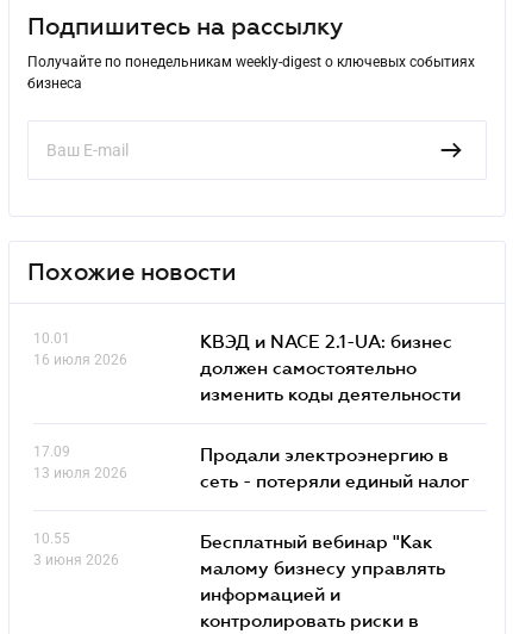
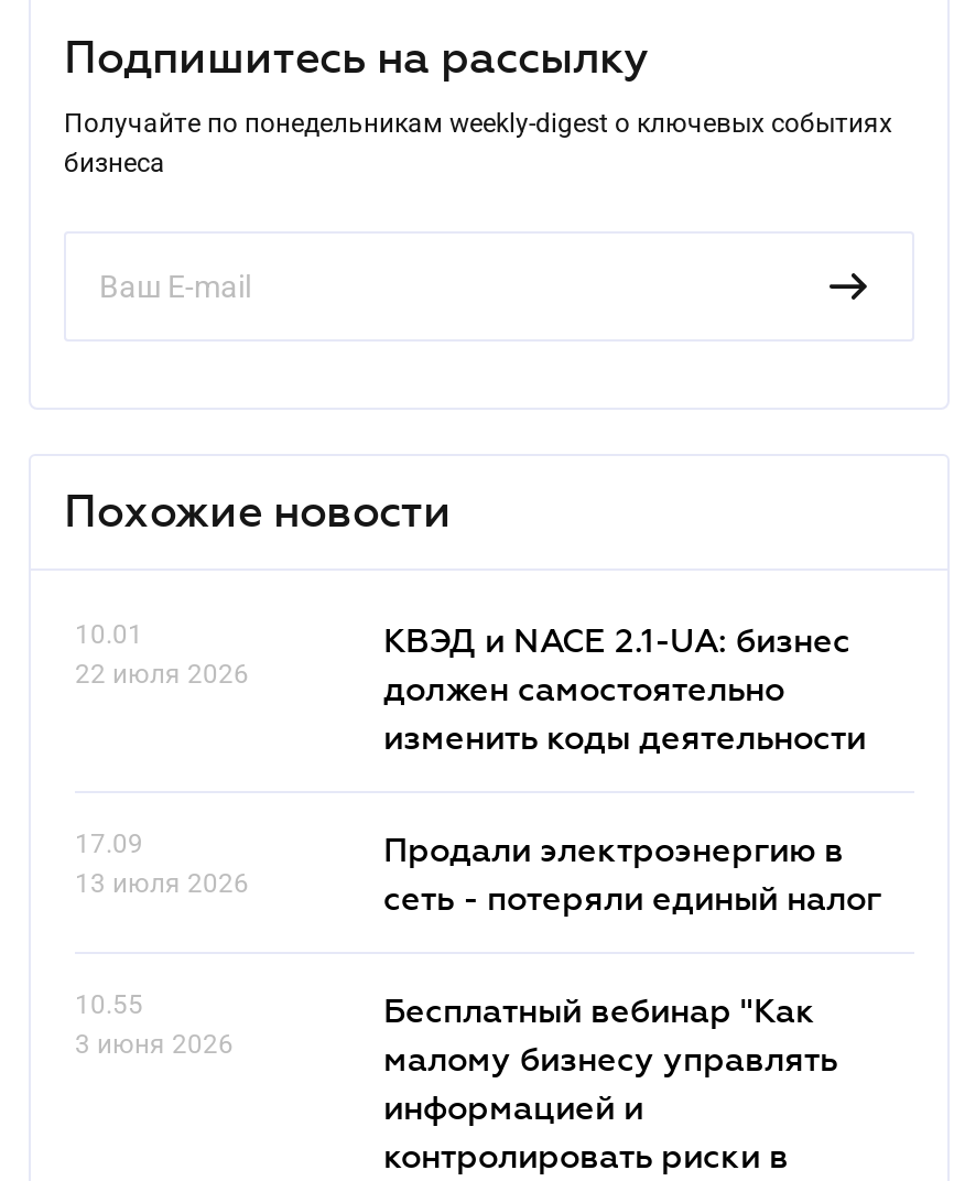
[33,351,127,368] 16 июля 2026 -> [75,658,249,689] 22 июля 2026

